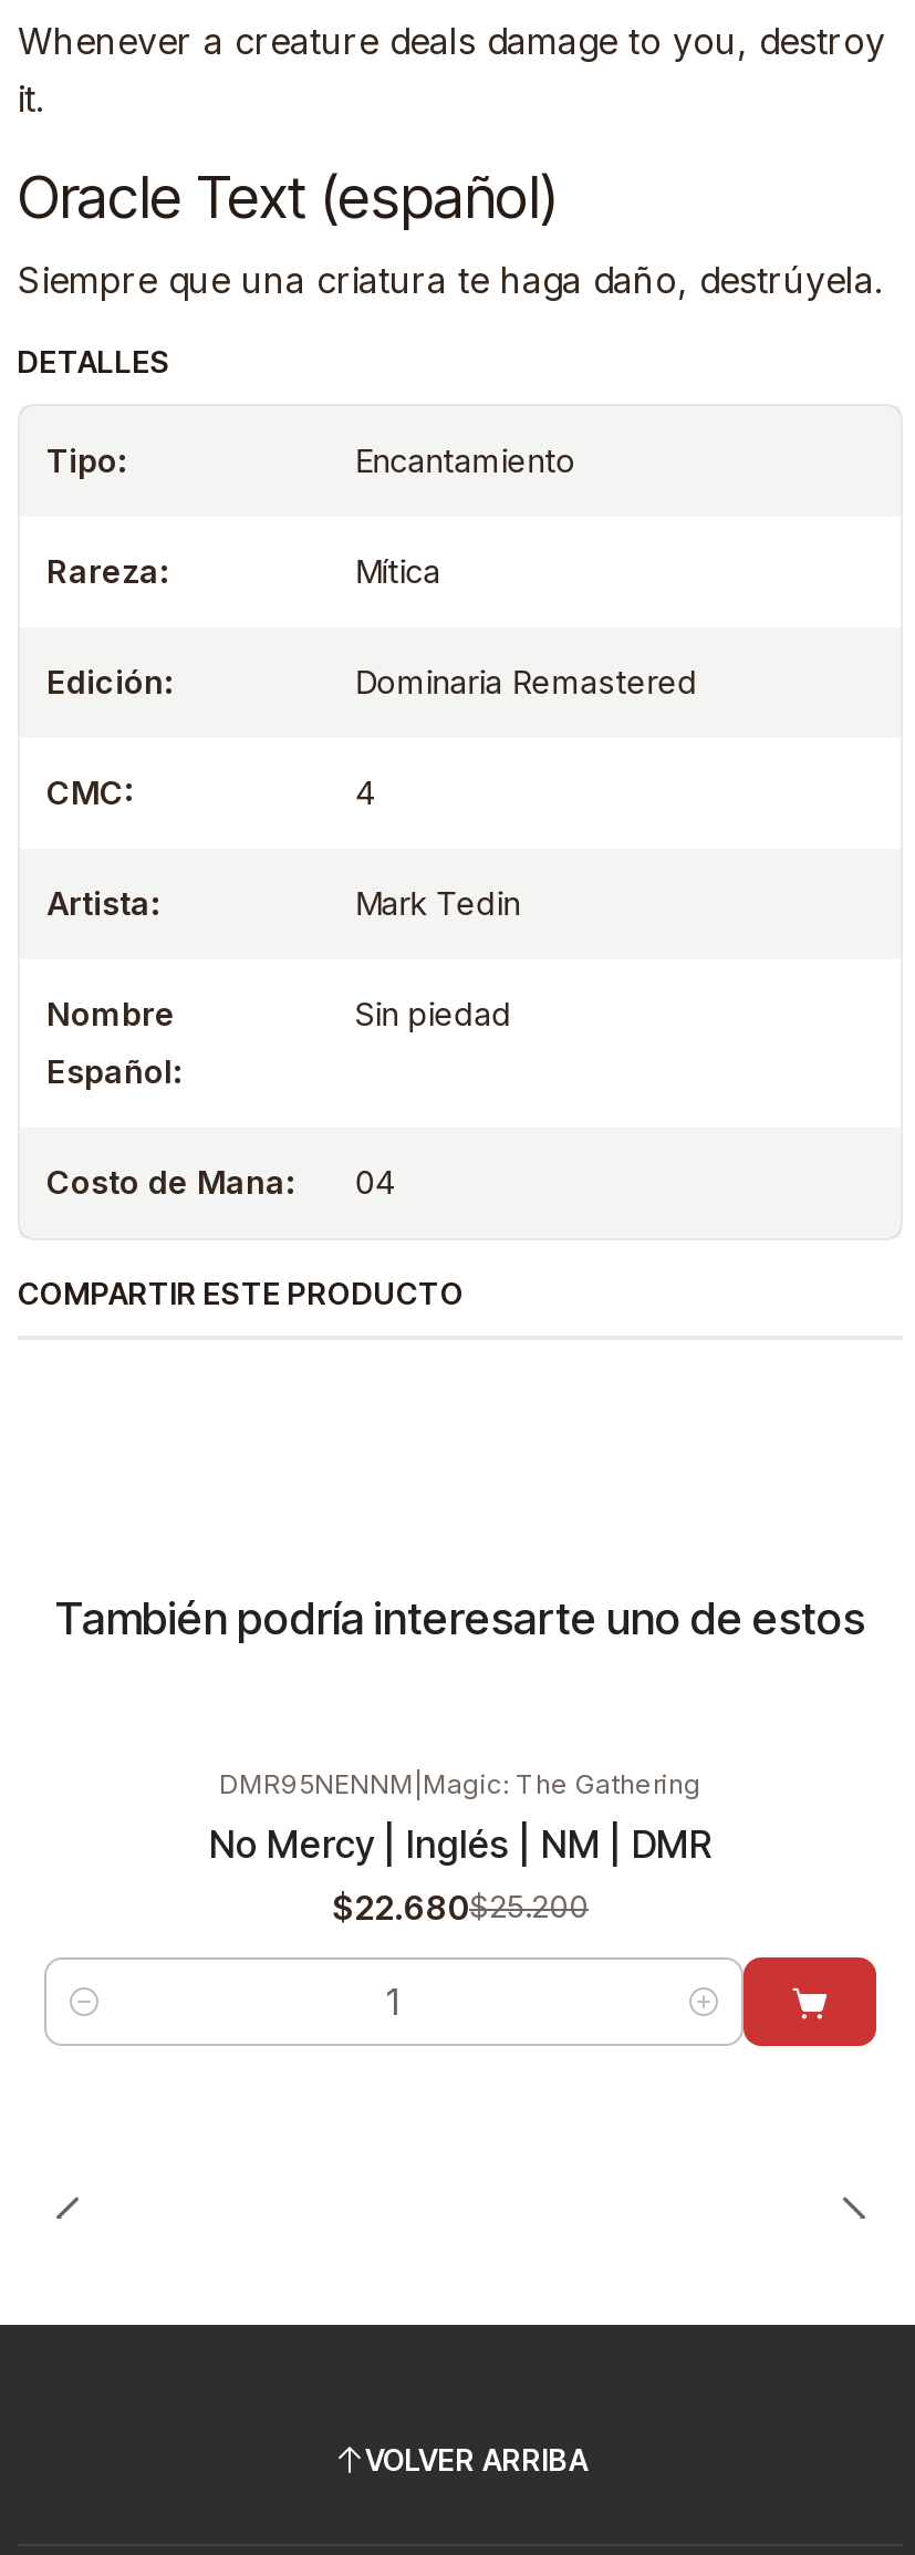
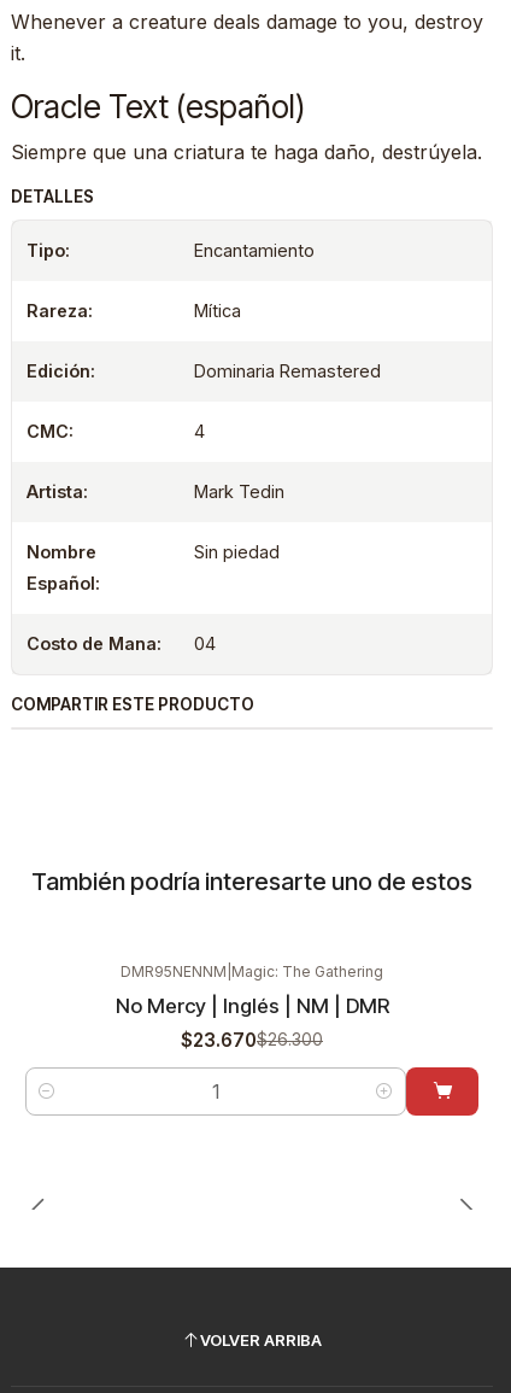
[332,1888,589,1930] $22.680$25.200 -> [181,1029,323,1052] $23.670$26.300

